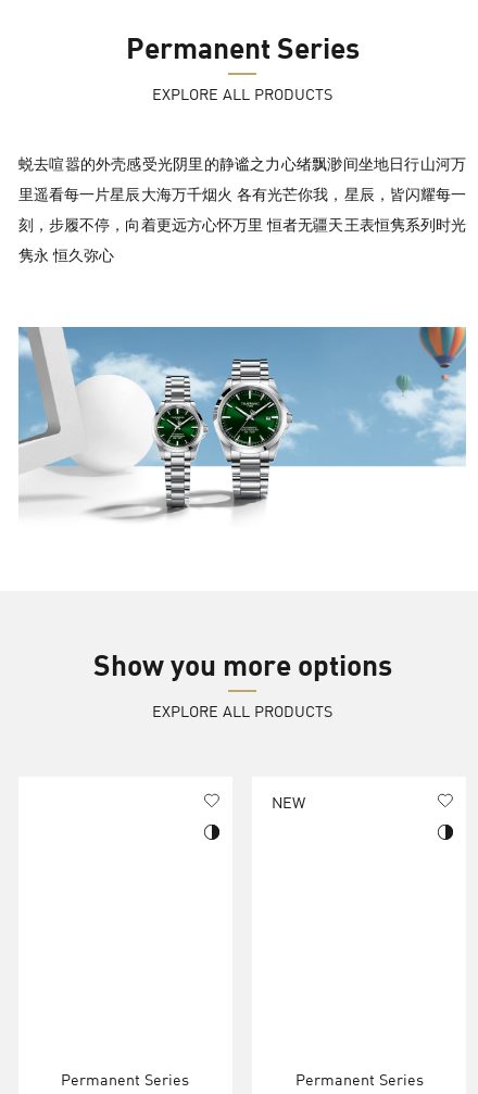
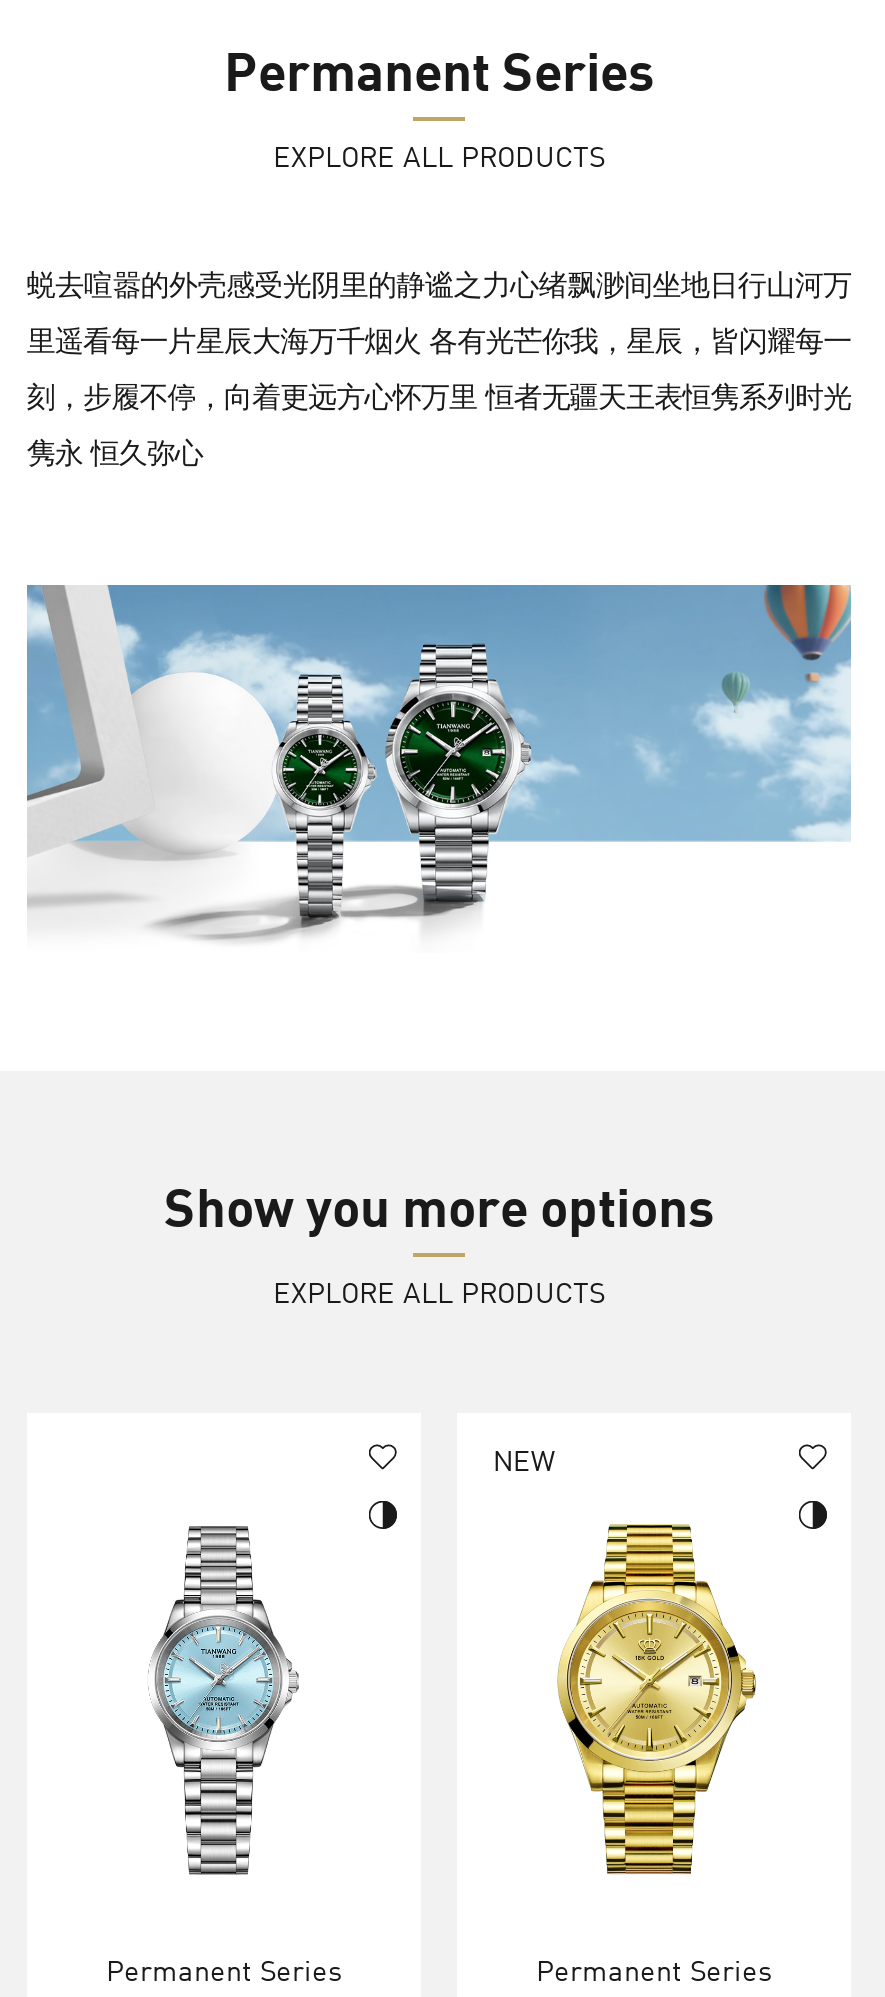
none -> [151,1523,301,1877] [image]
none -> [555,1523,759,1877] [image]

